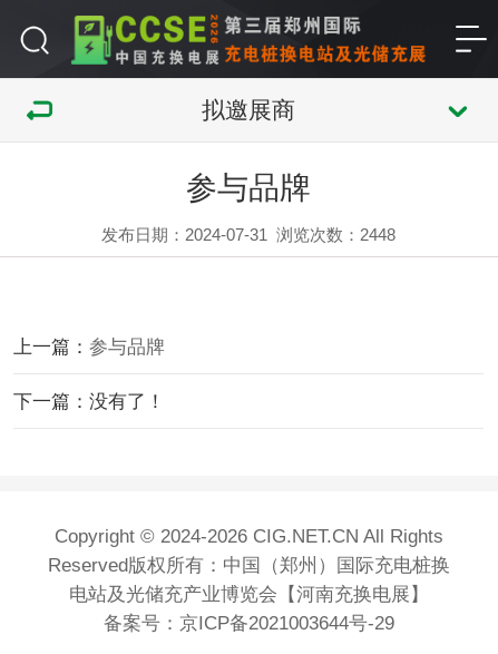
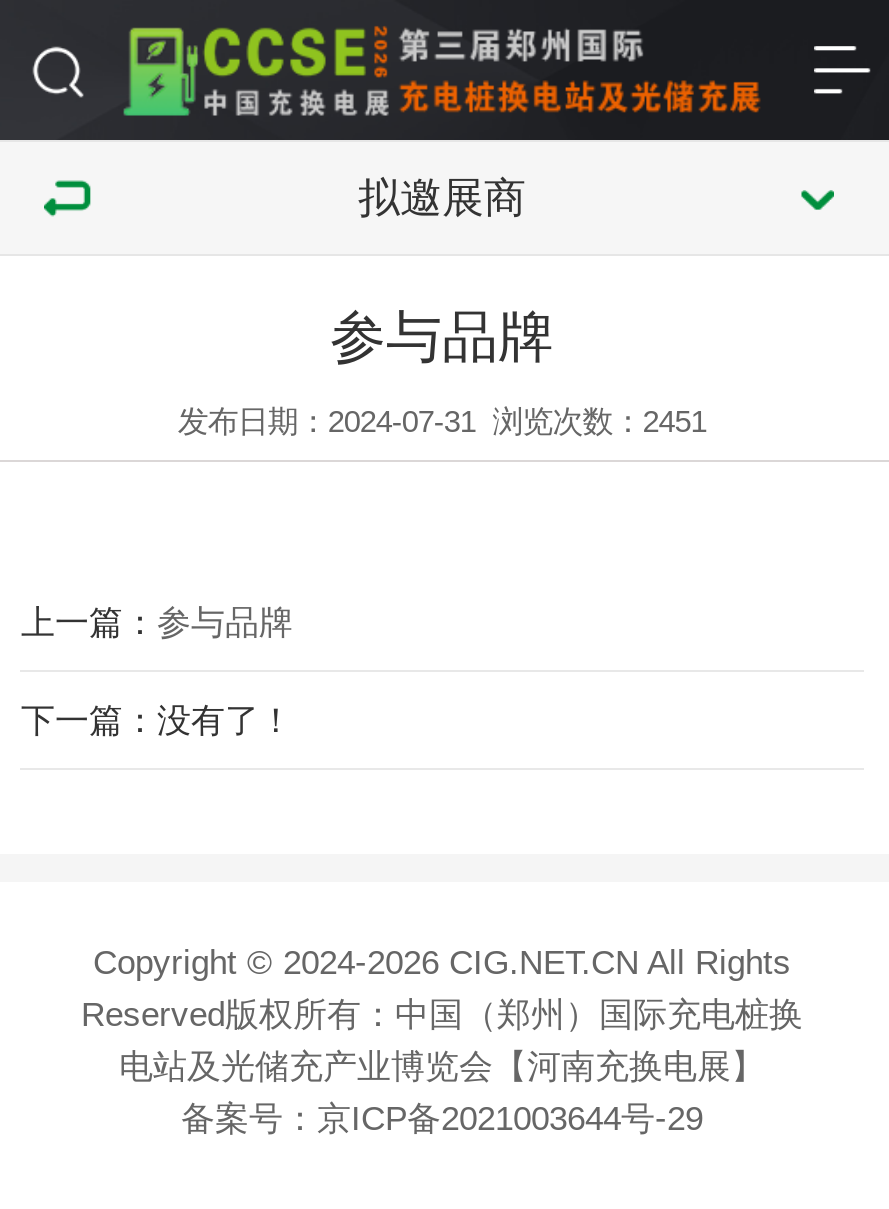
[101,225,396,244] 发布日期：2024-07-31 浏览次数：2448 -> [178,404,706,438] 发布日期：2024-07-31 浏览次数：2451

